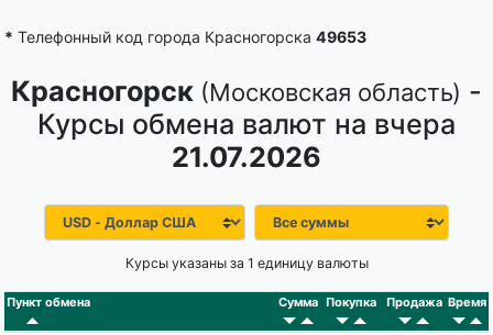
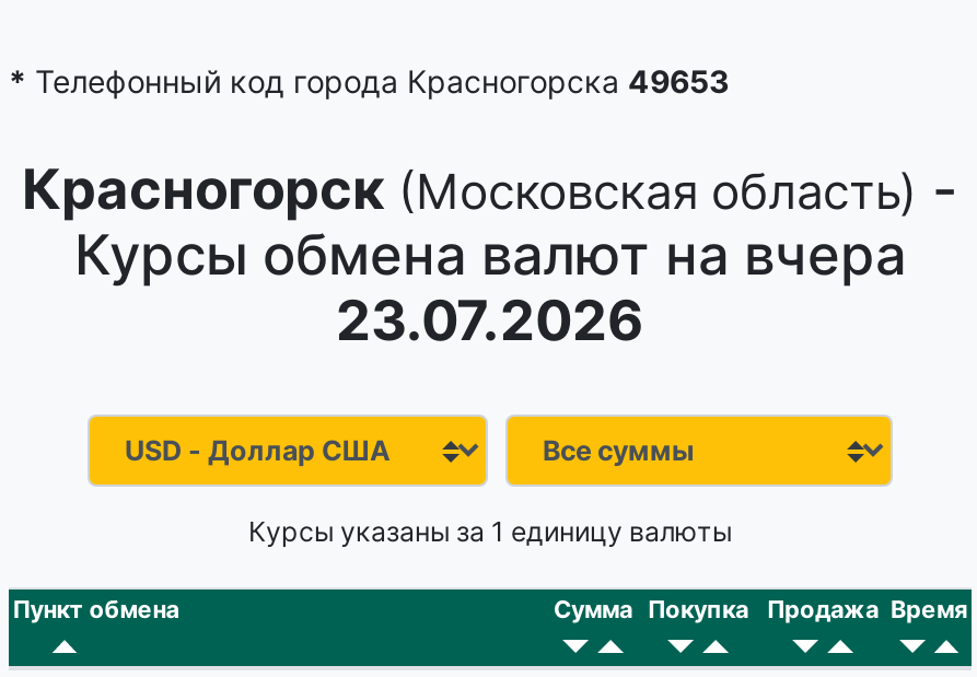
[172,140,321,173] 21.07.2026 -> [336,287,644,353] 23.07.2026

